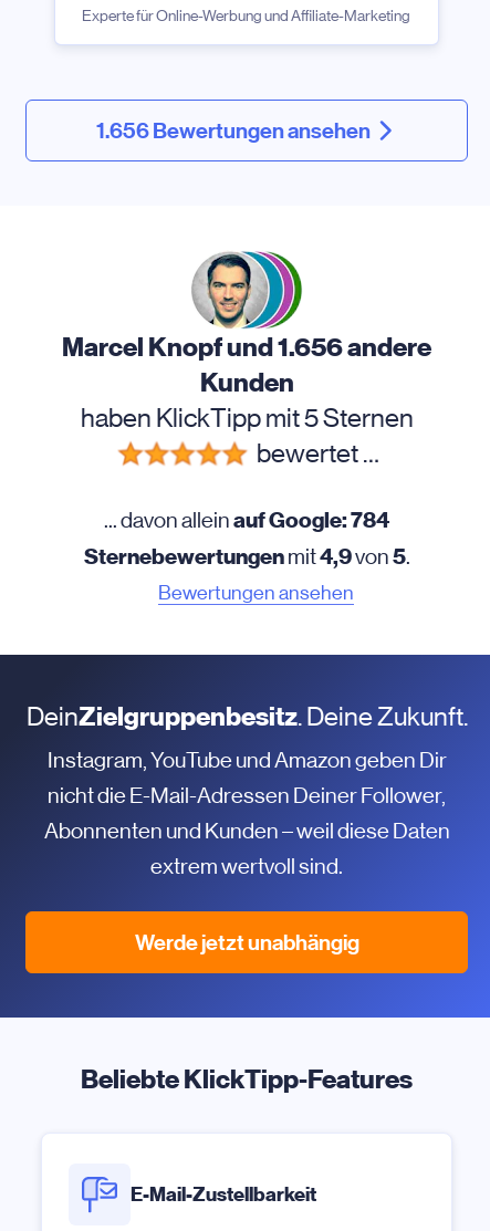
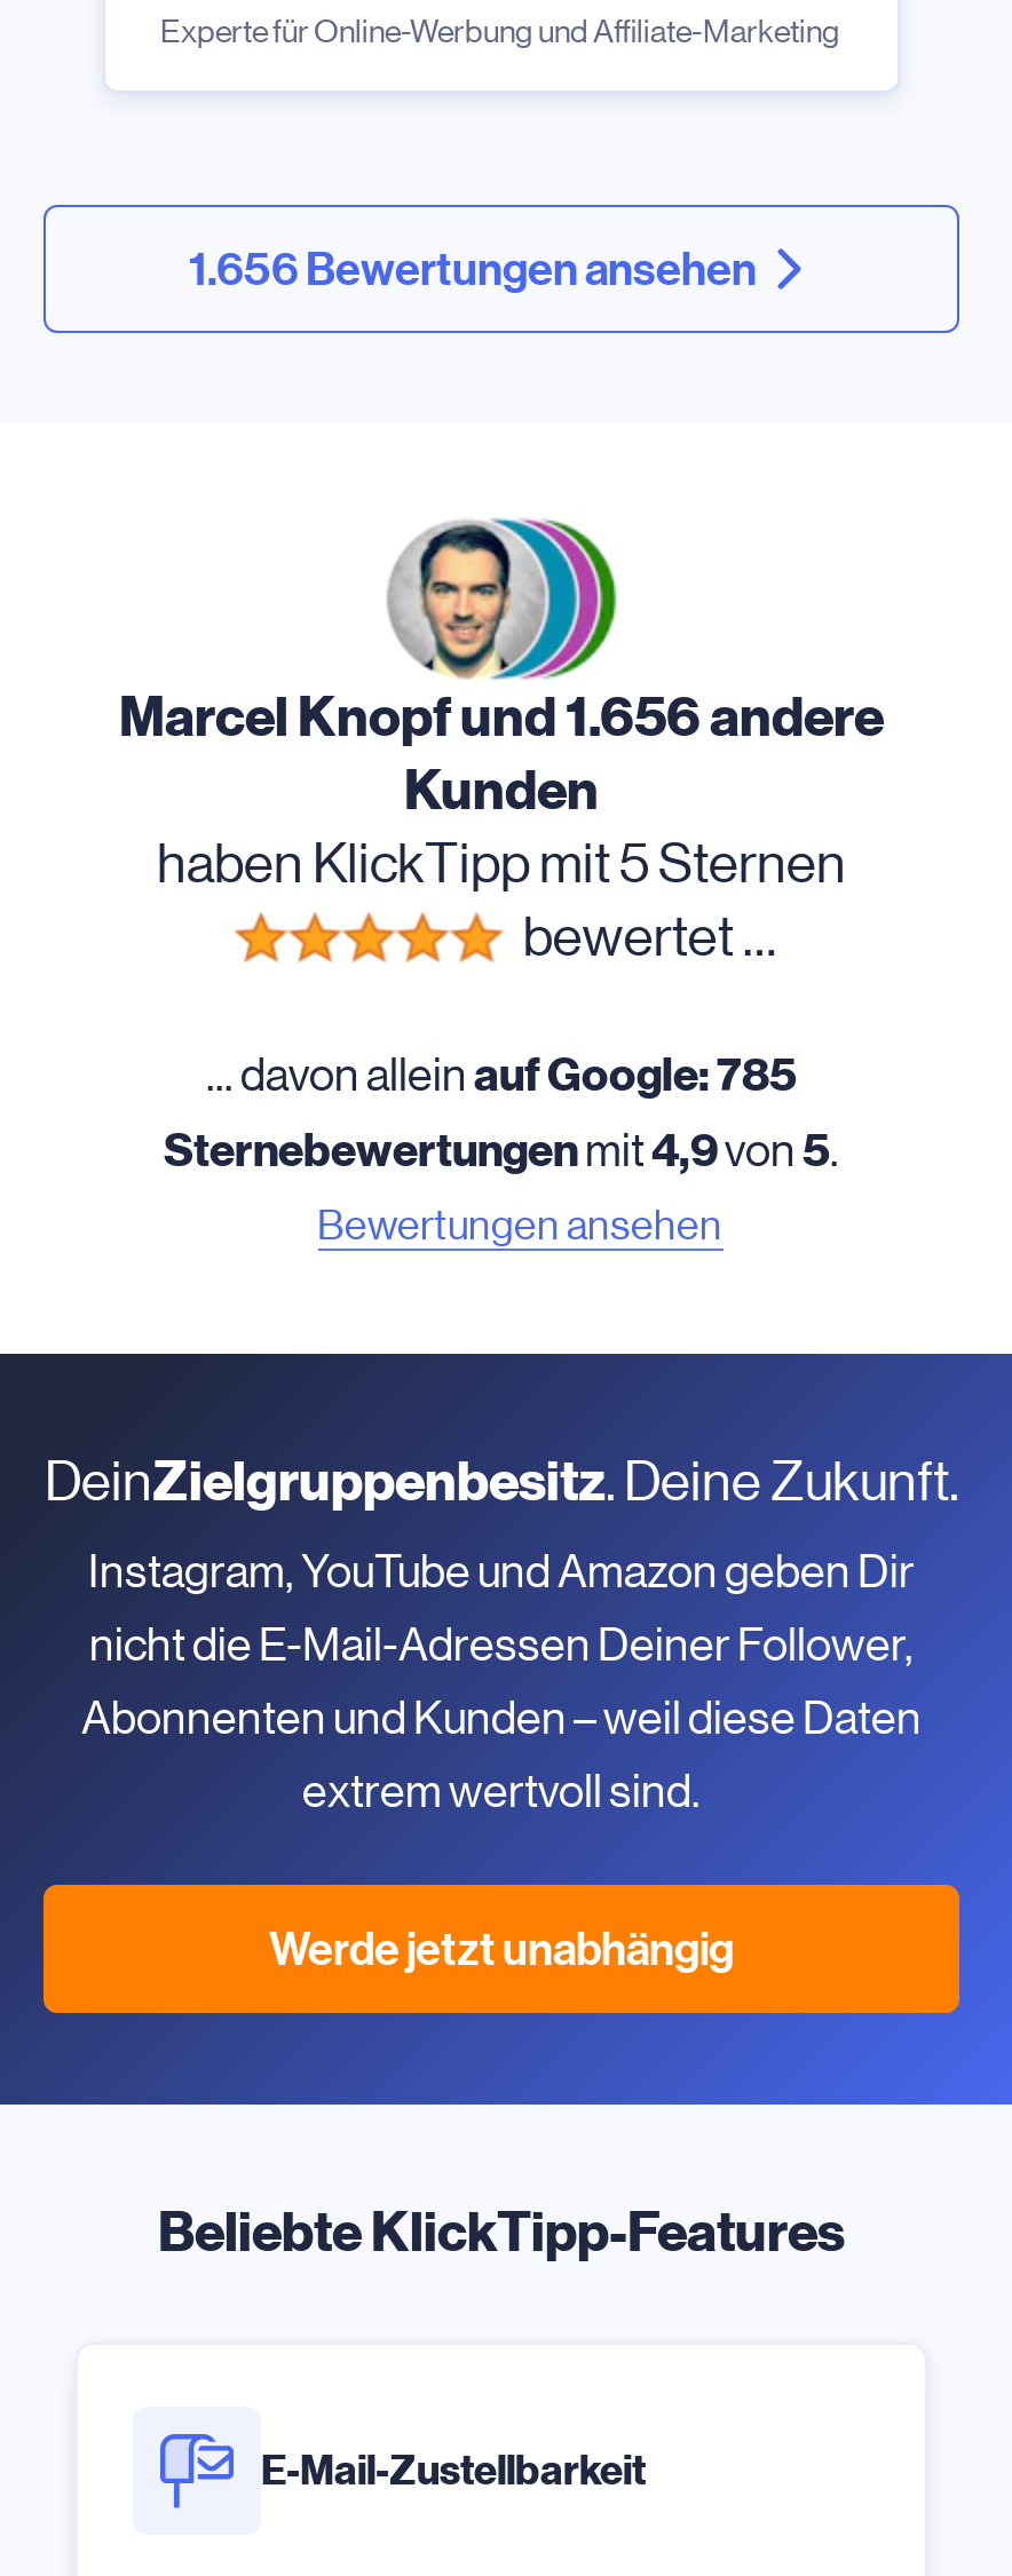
[104,506,389,533] ... davon allein auf Google: 784 -> [206,1046,797,1101] ... davon allein auf Google: 785

